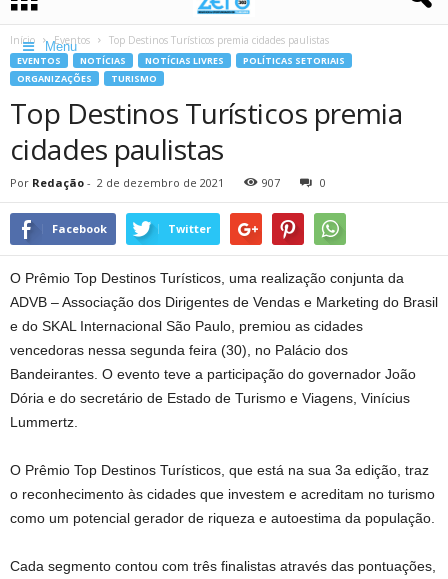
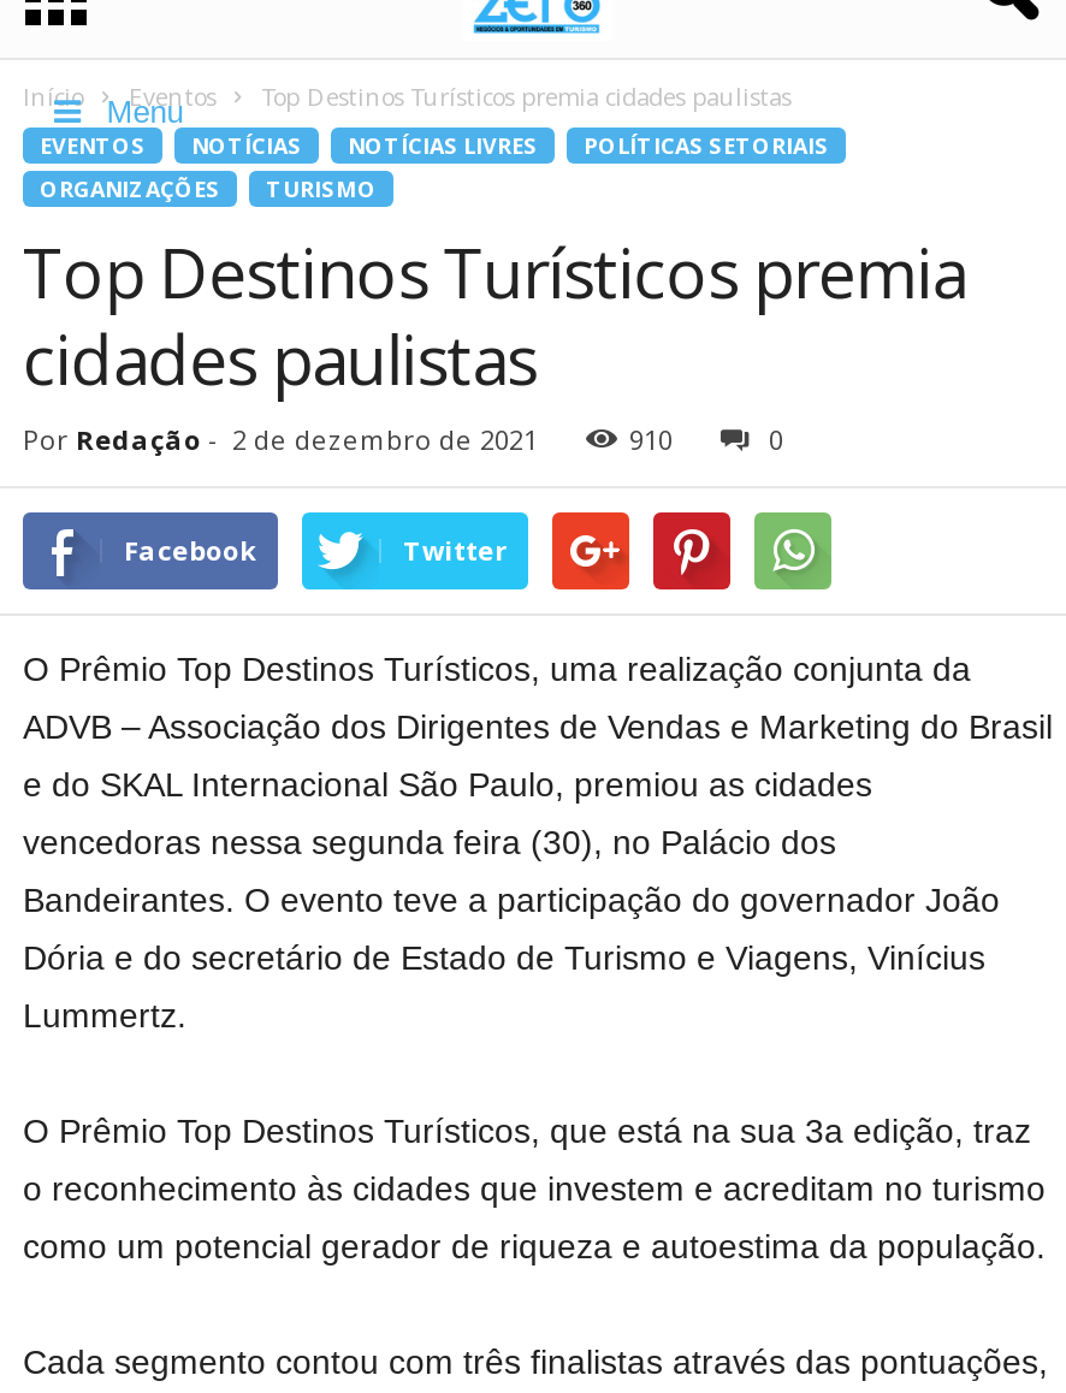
[262,175,280,190] 907 -> [629,421,673,457] 910

